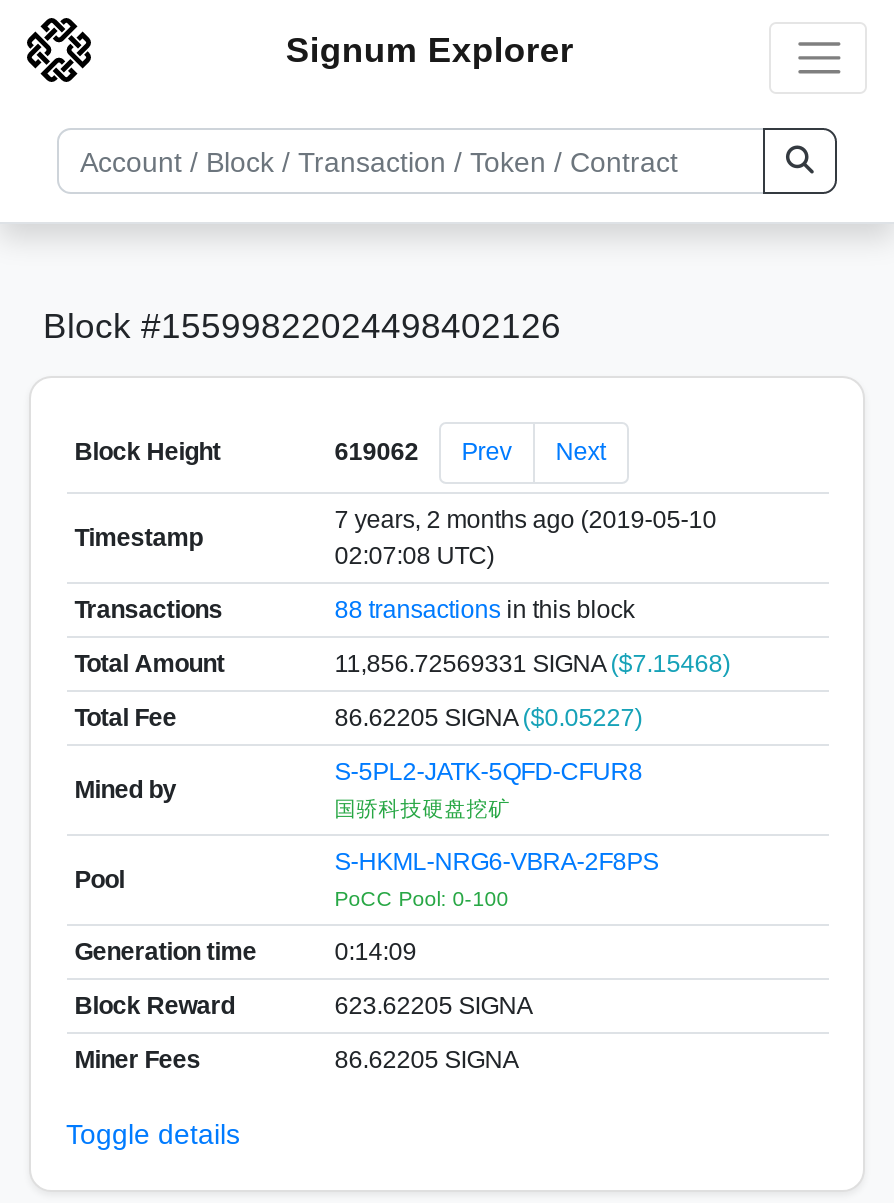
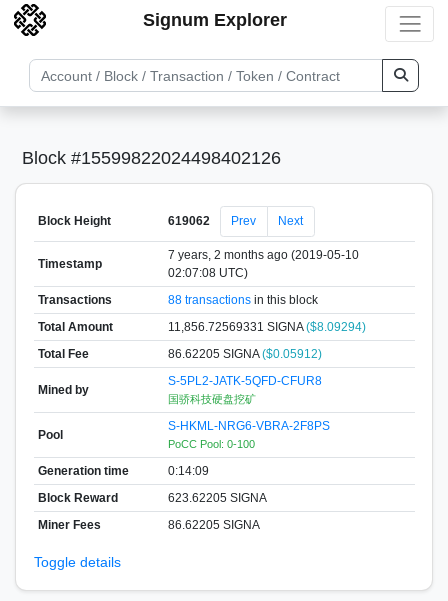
[334,649,730,677] 11,856.72569331 SIGNA ($7.15468) -> [168,319,366,333] 11,856.72569331 SIGNA ($8.09294)
[334,703,642,731] 86.62205 SIGNA ($0.05227) -> [168,346,322,360] 86.62205 SIGNA ($0.05912)

